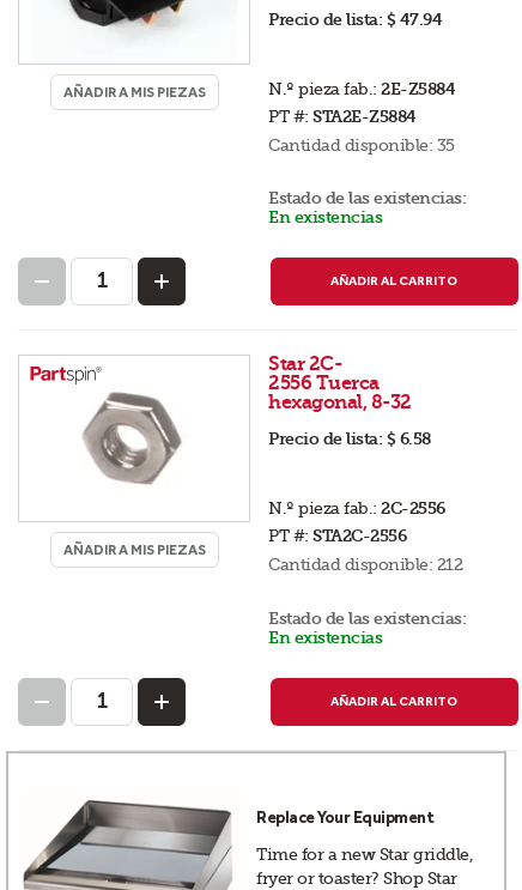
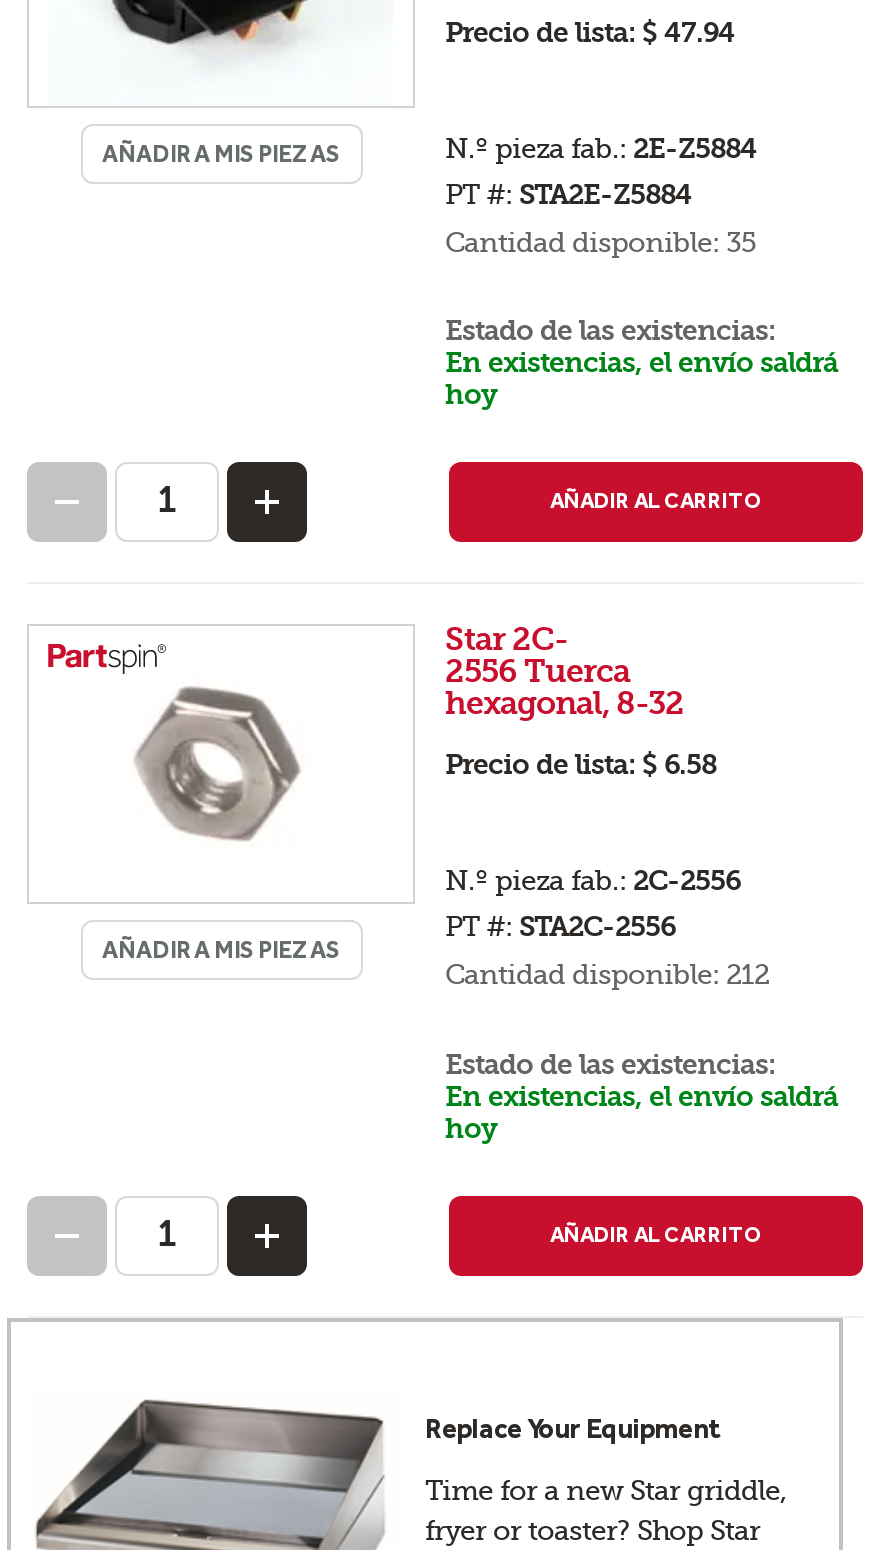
[268,207,382,228] En existencias -> [445,346,838,412] En existencias, el envío saldrá | hoy
[268,628,382,648] En existencias -> [445,1080,838,1146] En existencias, el envío saldrá | hoy

